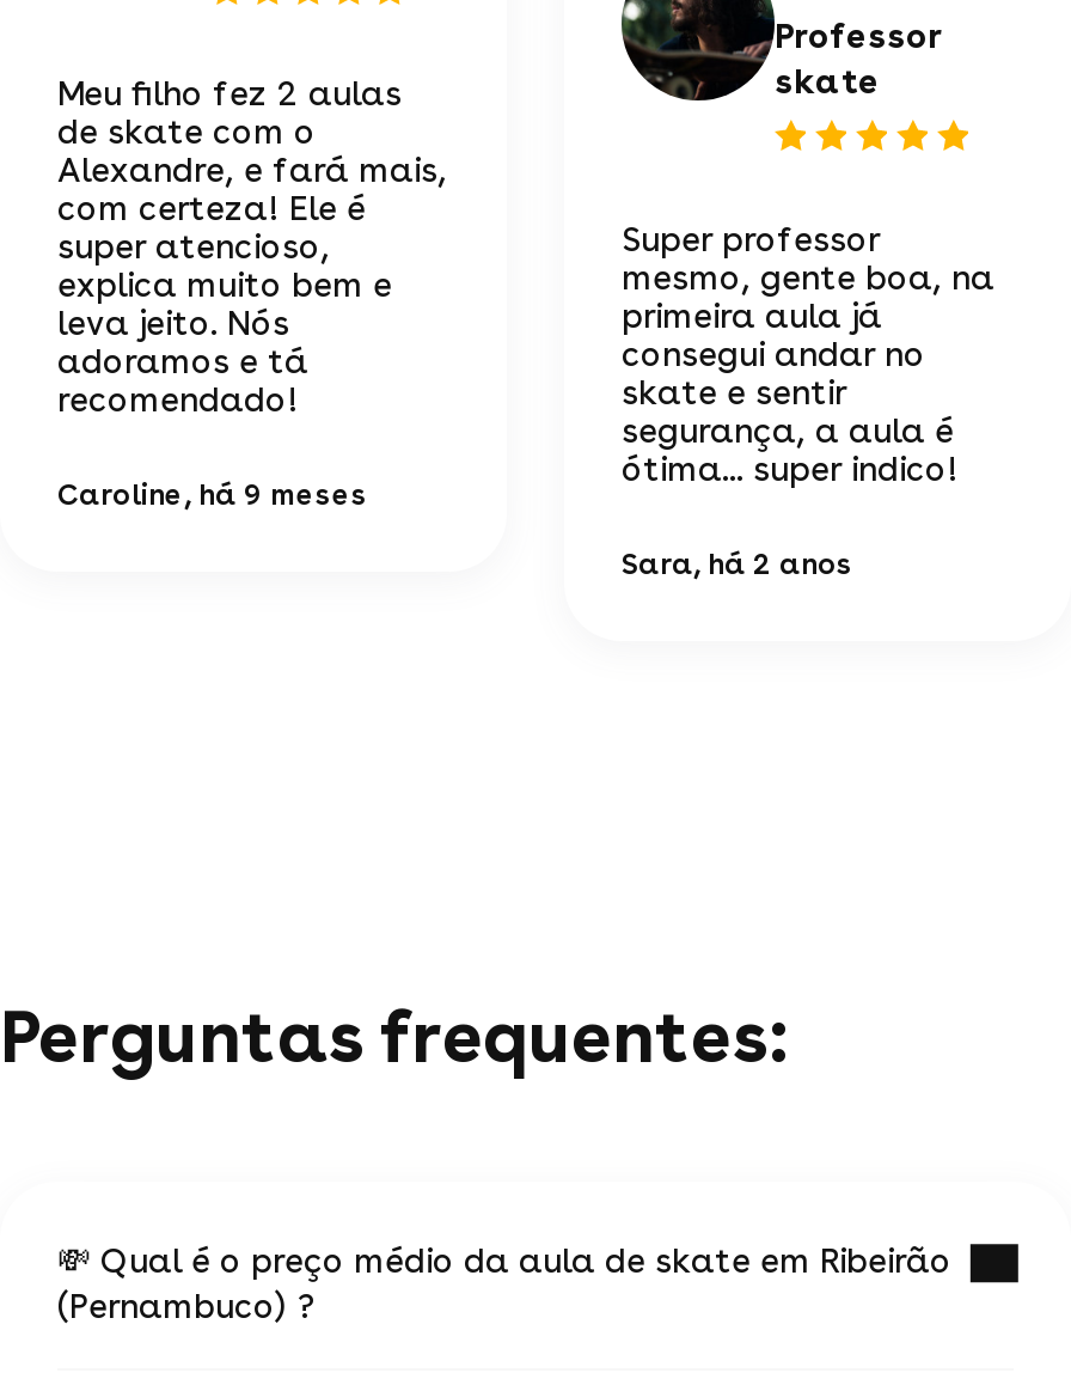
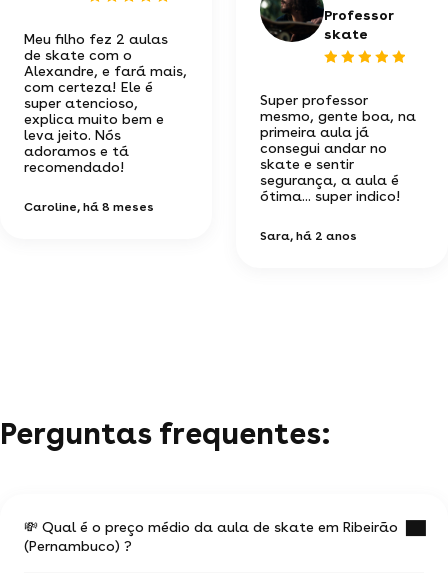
[57,477,368,511] Caroline, há 9 meses -> [24,199,154,213] Caroline, há 8 meses

